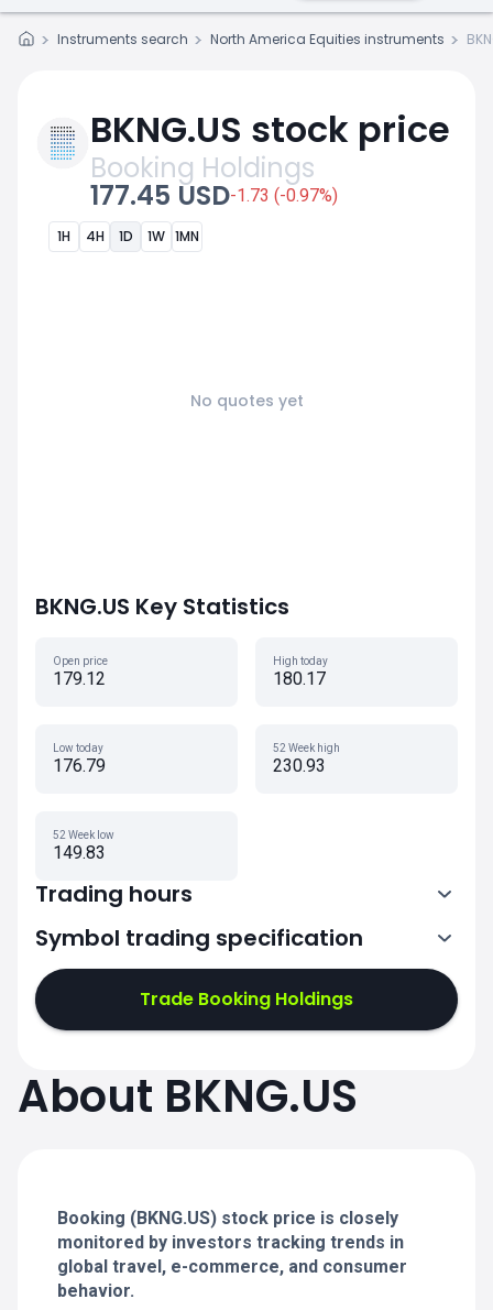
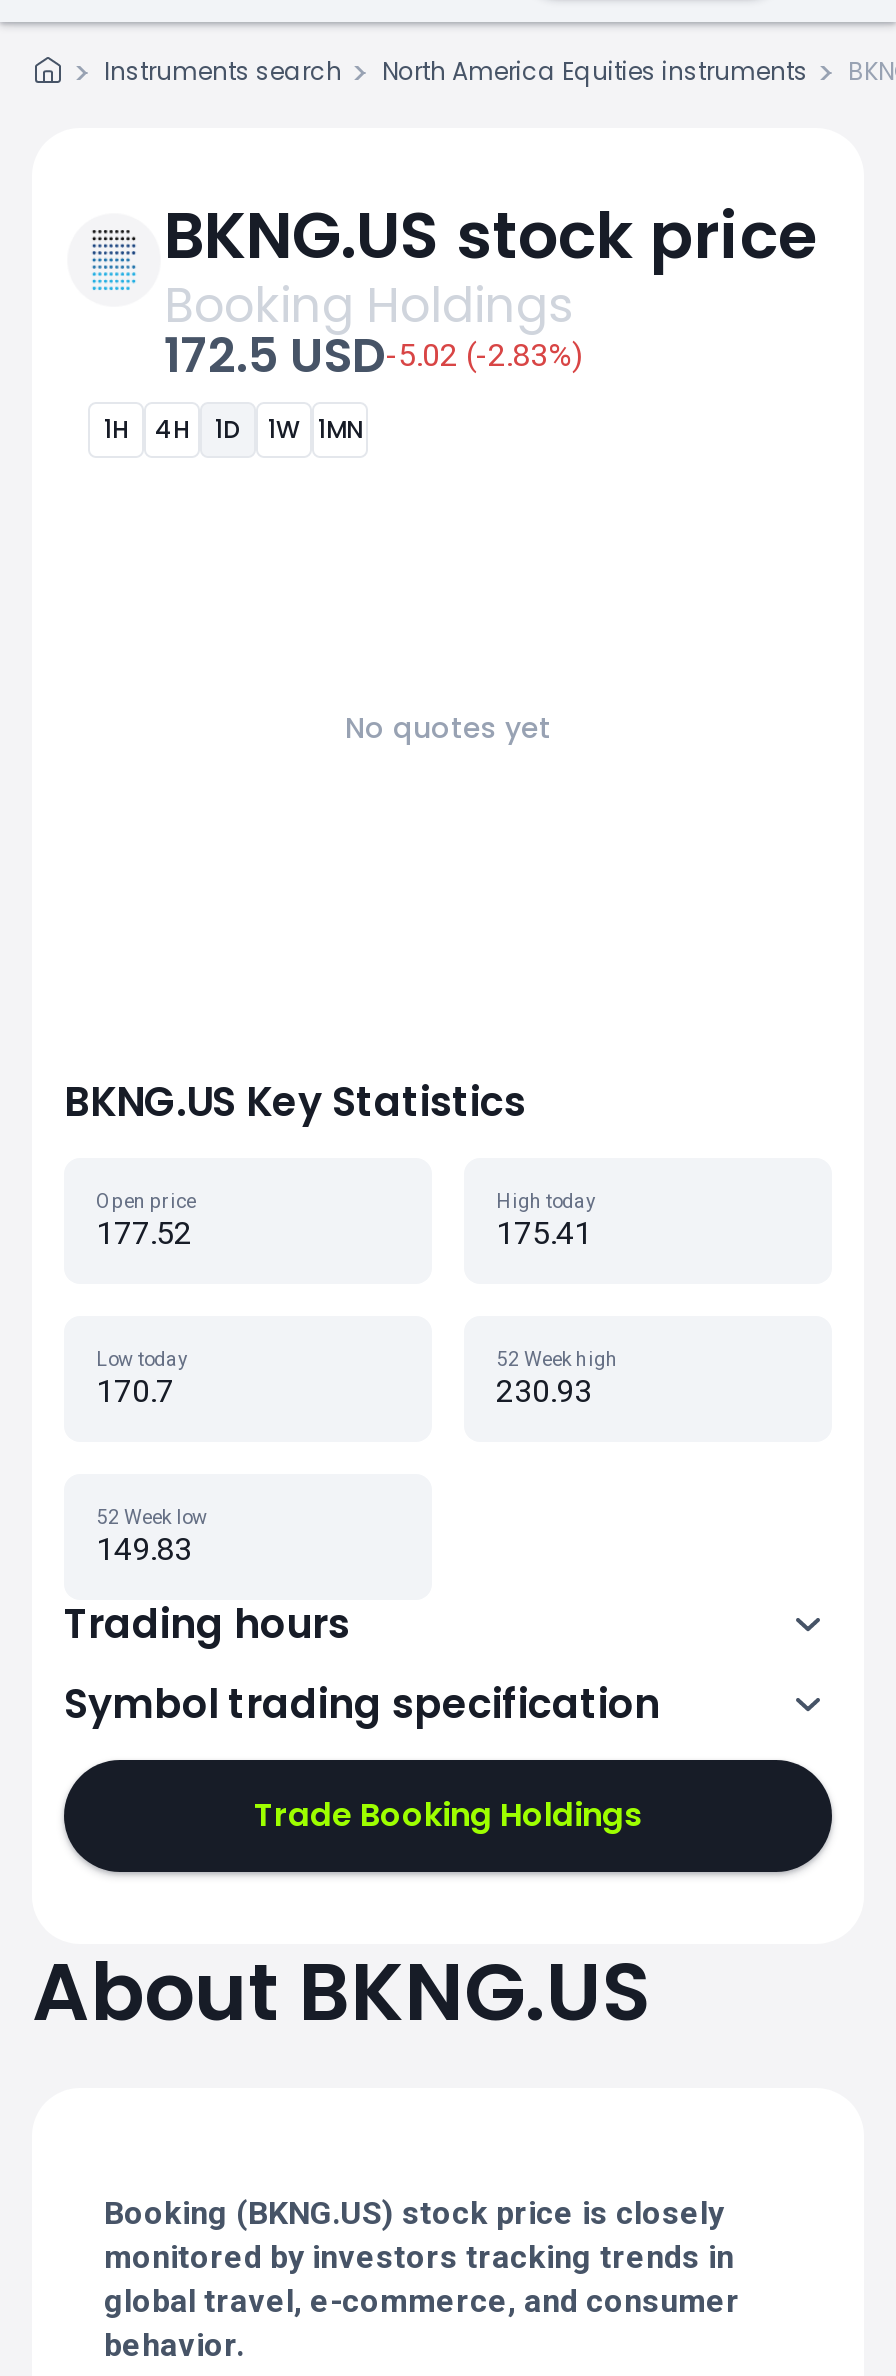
[90,177,338,214] 177.45 USD-1.73 (-0.97%) -> [164,322,582,388] 172.5 USD-5.02 (-2.83%)
[53,668,106,689] 179.12 -> [96,1214,192,1252] 177.52
[273,668,326,689] 180.17 -> [496,1214,592,1252] 175.41
[53,755,106,776] 176.79 -> [96,1372,174,1410] 170.7

